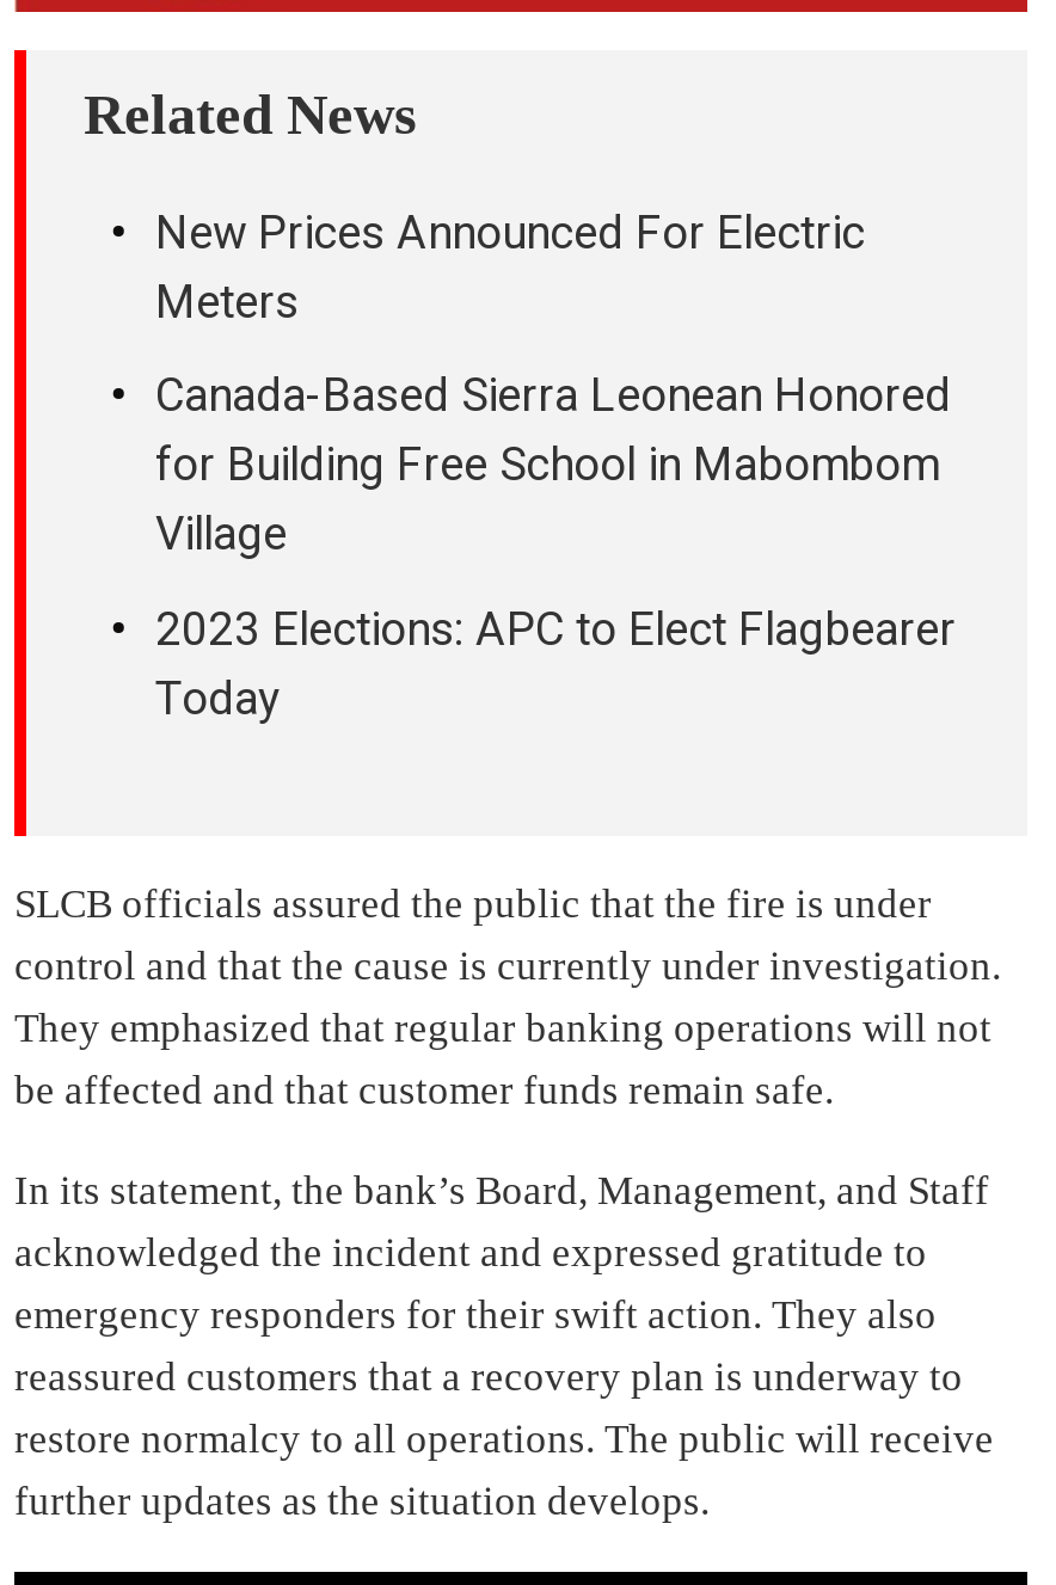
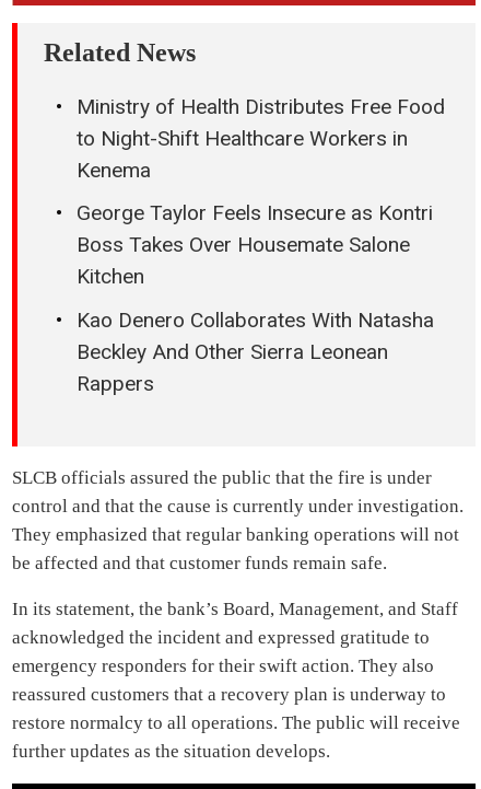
[155,205,865,329] New Prices Announced For Electric | Meters -> [77,94,445,183] Ministry of Health Distributes Free Food | to Night-Shift Healthcare Workers in | Kenema
[155,369,951,562] Canada-Based Sierra Leonean Honored | for Building Free School in Mabombom | Village -> [77,201,433,289] George Taylor Feels Insecure as Kontri | Boss Takes Over Housemate Salone | Kitchen
[155,602,956,726] 2023 Elections: APC to Elect Flagbearer | Today -> [77,308,434,396] Kao Denero Collaborates With Natasha | Beckley And Other Sierra Leonean | Rappers

